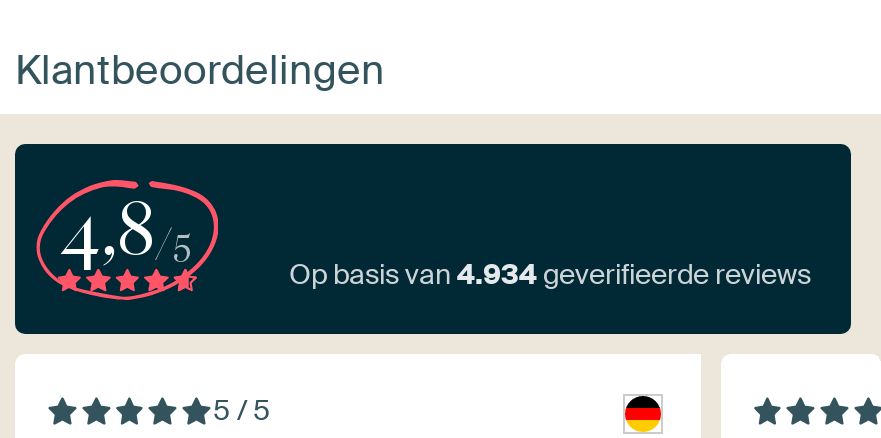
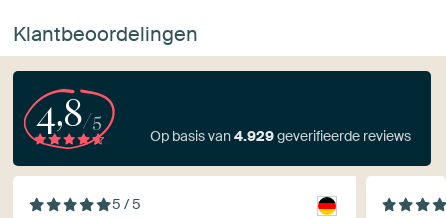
[289,256,811,292] Op basis van 4.934 geverifieerde reviews -> [150,127,411,145] Op basis van 4.929 geverifieerde reviews

